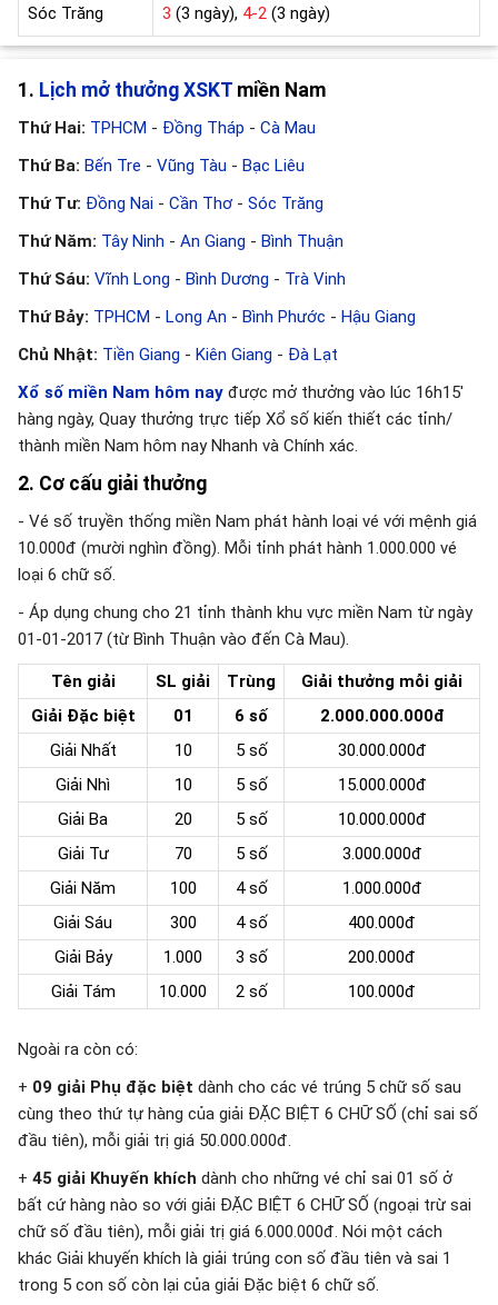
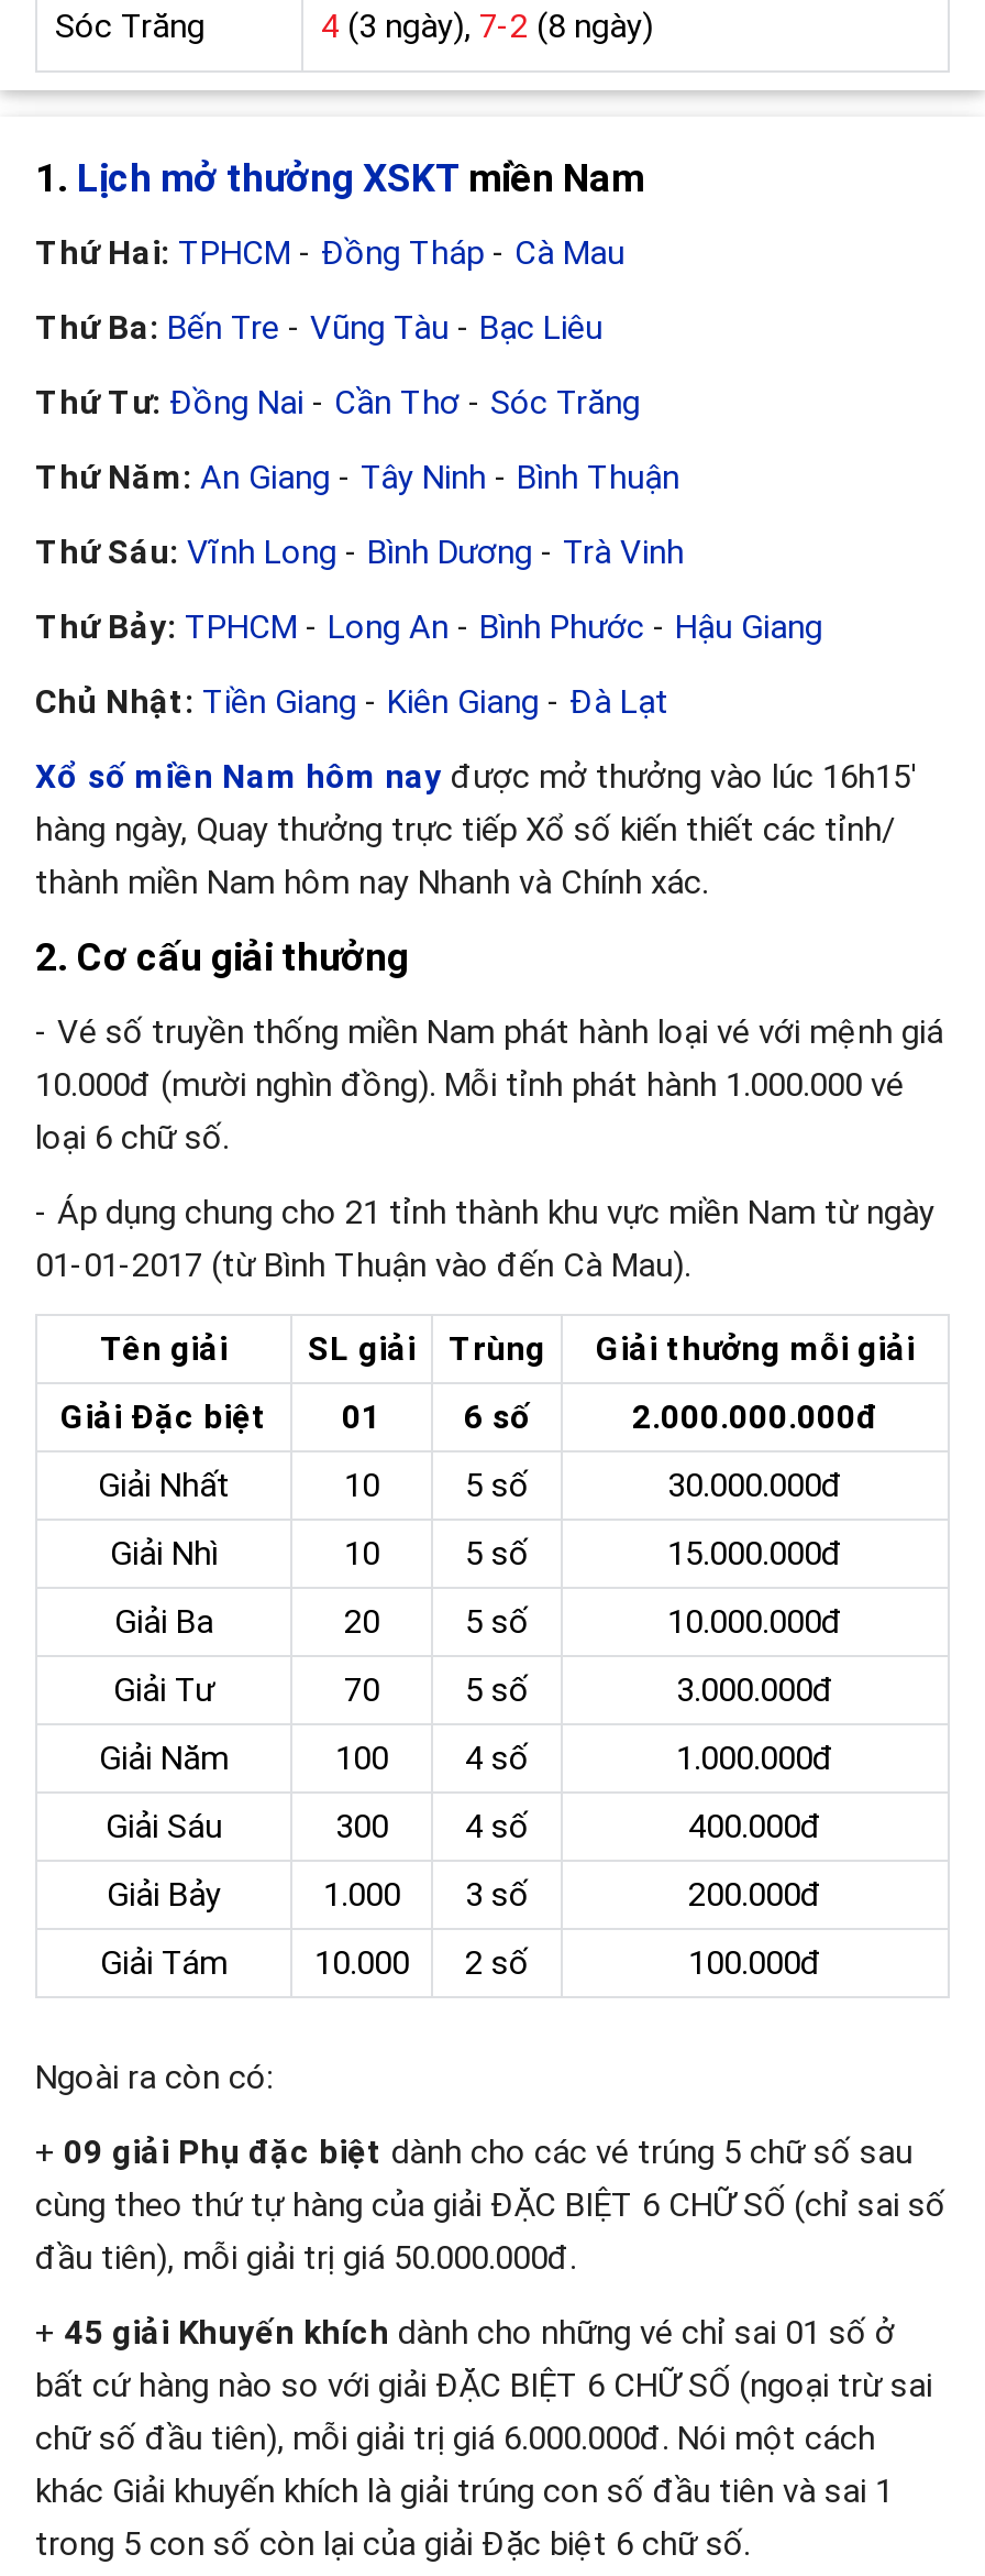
[162,3,330,23] 3 (3 ngày), 4-2 (3 ngày) -> [321,7,653,46] 4 (3 ngày), 7-2 (8 ngày)
[18,231,343,251] Thứ Năm: Tây Ninh - An Giang - Bình Thuận -> [35,458,679,497] Thứ Năm: An Giang - Tây Ninh - Bình Thuận

